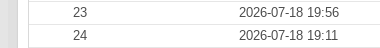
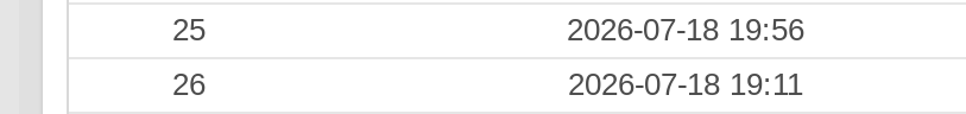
[72,5,86,20] 23 -> [172,12,206,47] 25
[72,28,86,43] 24 -> [172,66,206,102] 26

